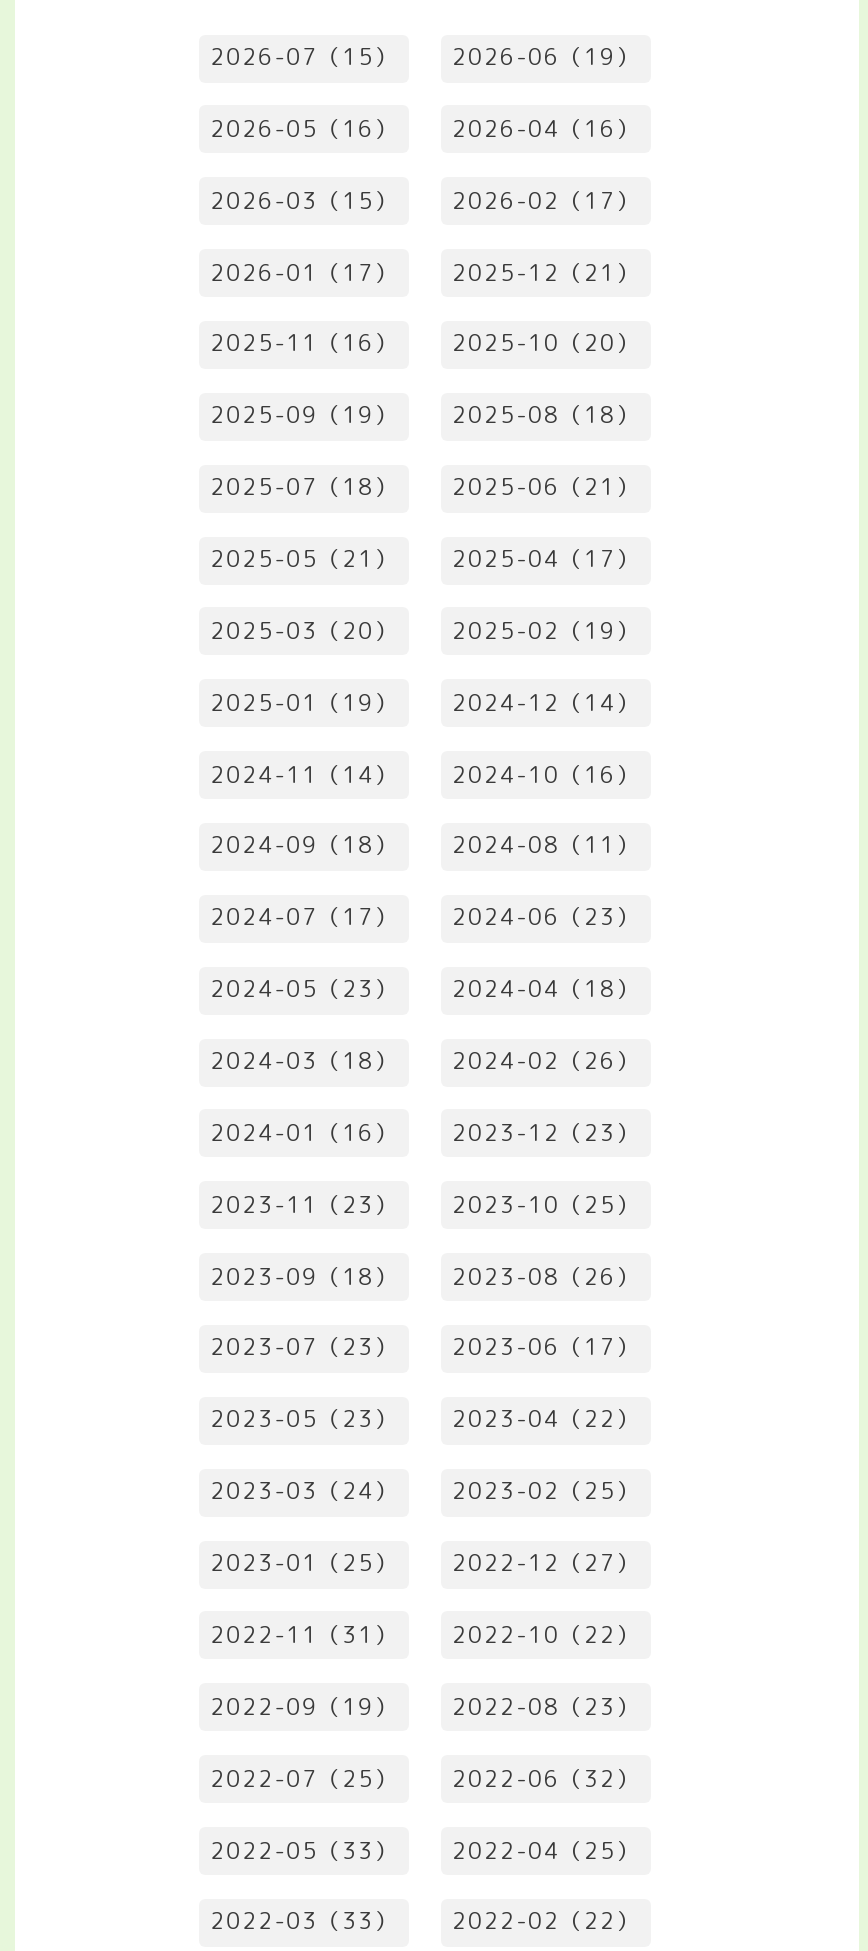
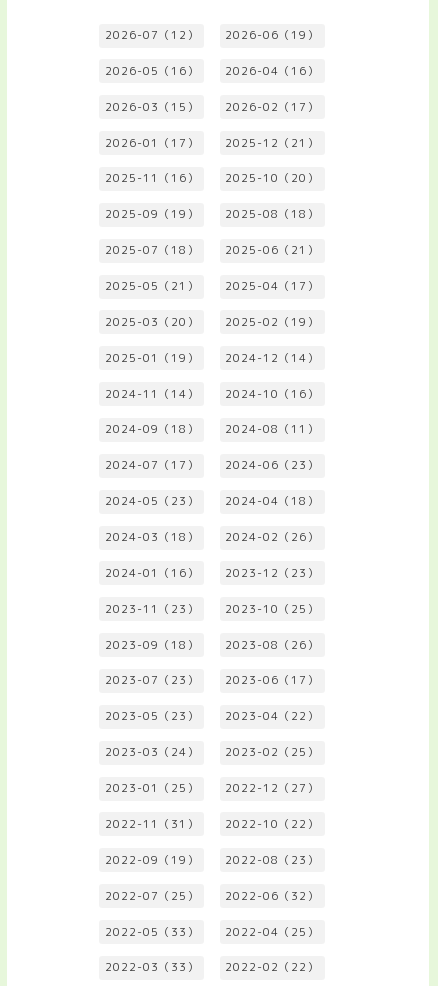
[210,41,640,73] 2026-07（15） 2026-06（19） -> [105,27,319,43] 2026-07（12） 2026-06（19）

